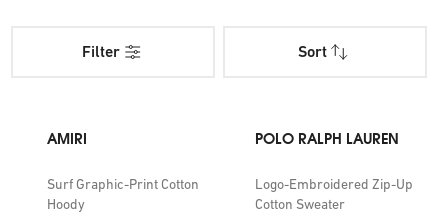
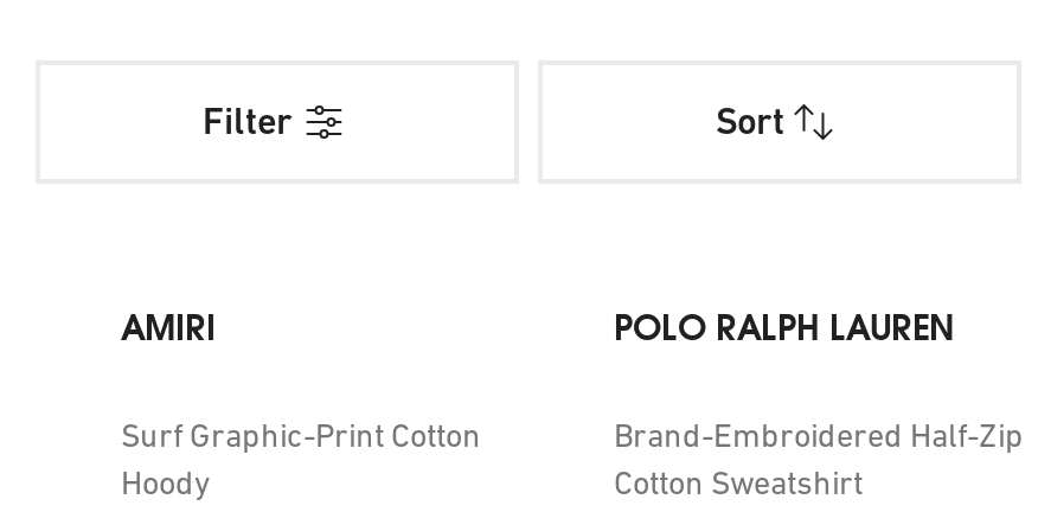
[255,176,413,212] Logo-Embroidered Zip-Up | Cotton Sweater -> [614,416,1024,501] Brand-Embroidered Half-Zip | Cotton Sweatshirt

